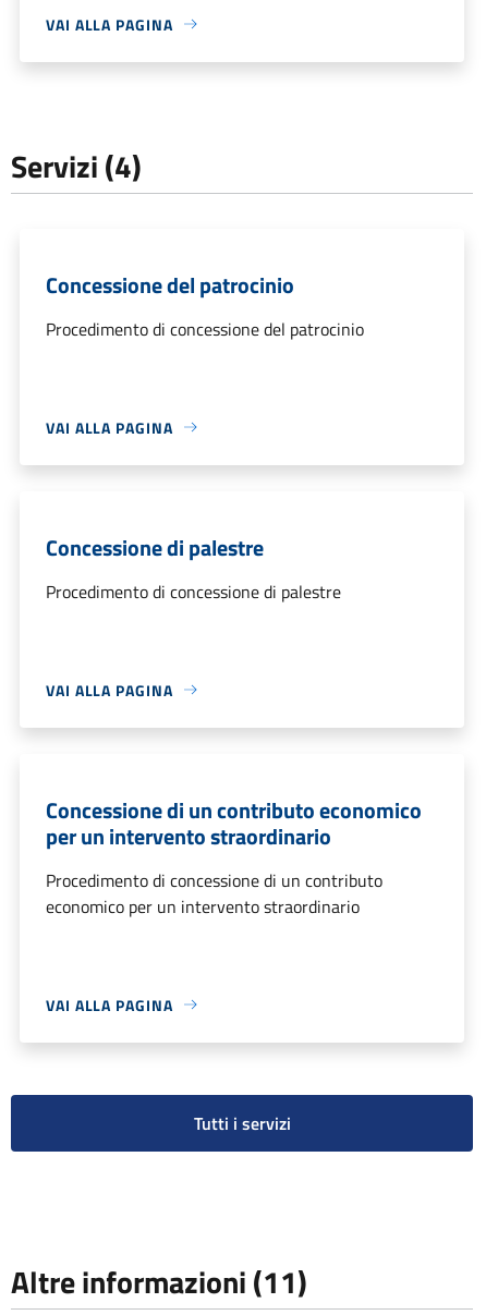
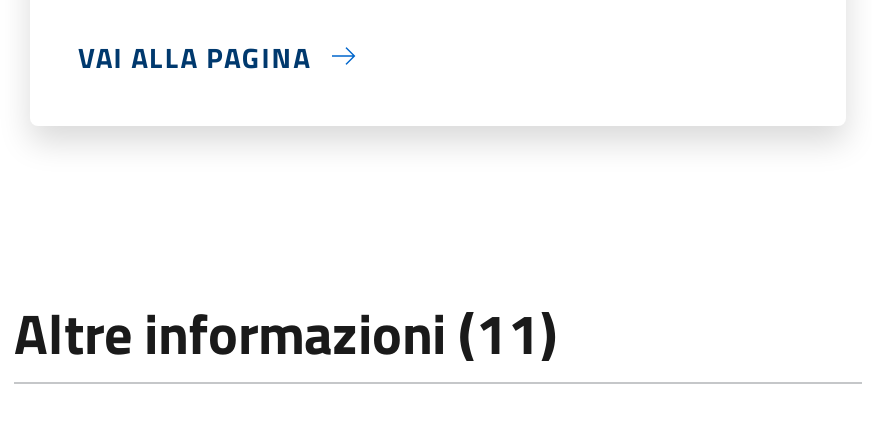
[11,142,364,342] Servizi (4) | Concessione del patrocinio | Procedimento di concessione del patrocinio -> none
[46,416,173,439] VAI ALLA PAGINA -> none
[46,530,341,604] Concessione di palestre | Procedimento di concessione di palestre -> none
[46,678,173,701] VAI ALLA PAGINA -> none
[46,793,422,919] Concessione di un contributo economico | per un intervento straordinario | Procedimento di concessione di un contributo | economico per un intervento straordinario -> none
[46,993,173,1016] VAI ALLA PAGINA -> none
[193,1110,290,1136] Tutti i servizi -> none

